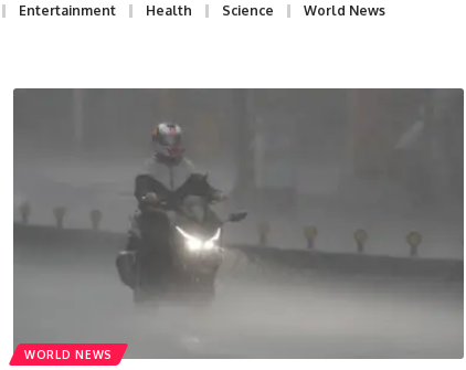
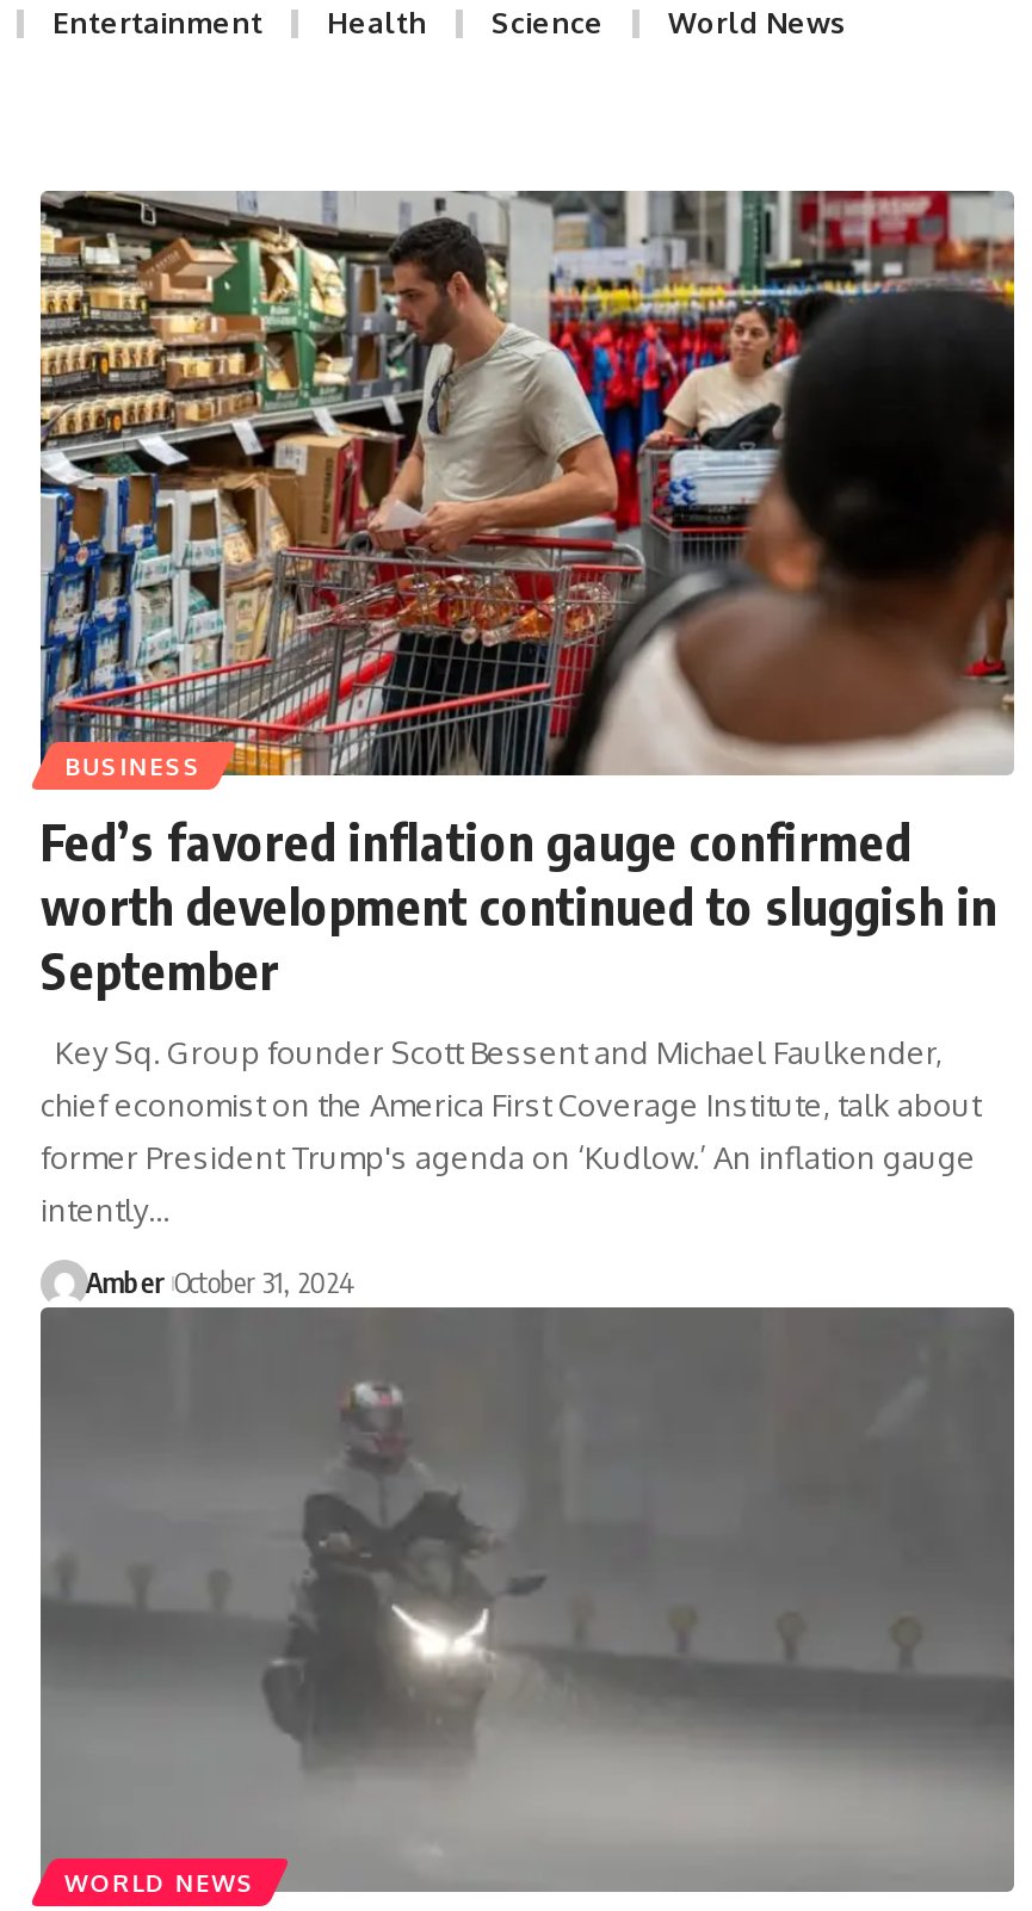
none -> [38,191,1016,1301] [image] | BUSINESS | Fed’s favored inflation gauge confirmed | worth development continued to sluggish in | September | Key Sq. Group founder Scott Bessent and Michael Faulkender, | chief economist on the America First Coverage Institute, talk about | former President Trump's agenda on ‘Kudlow.’ An inflation gauge | intently… | Amber October 31, 2024

